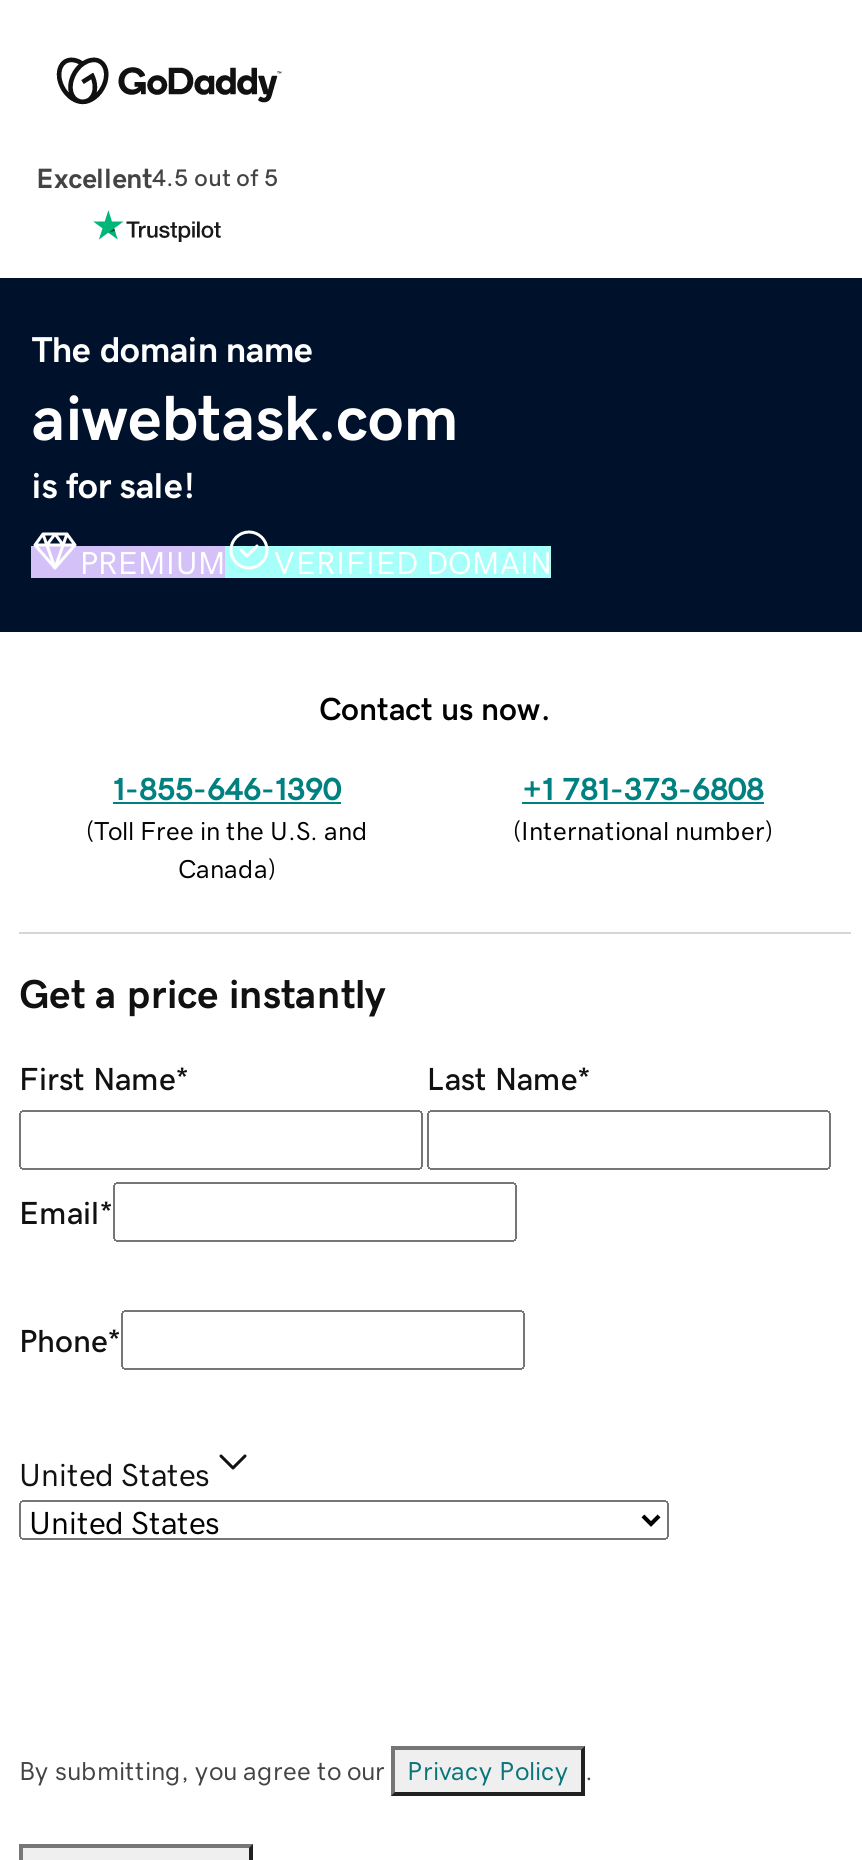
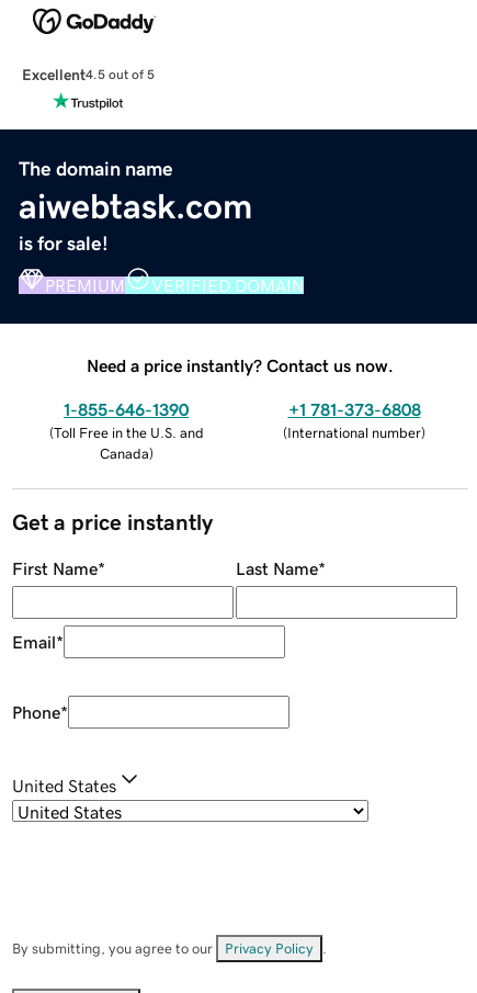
[319,691,551,723] Contact us now. -> [87,356,394,374] Need a price instantly? Contact us now.

